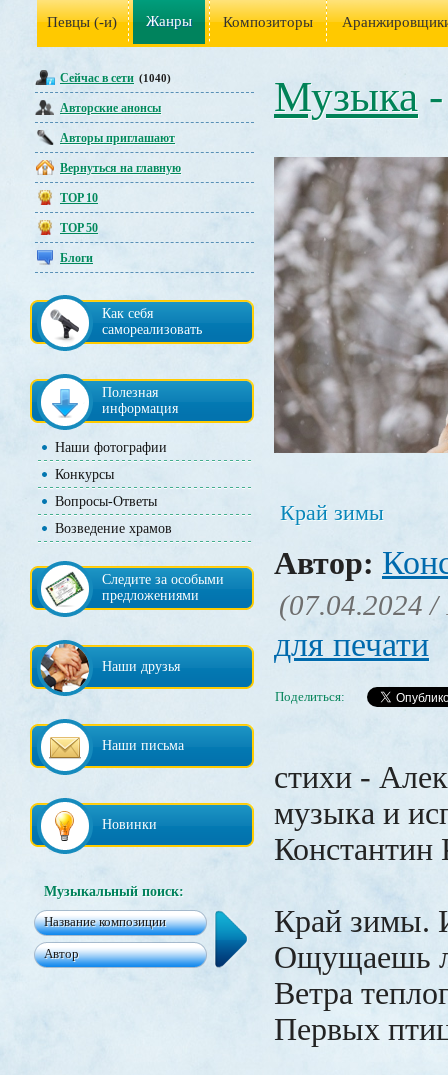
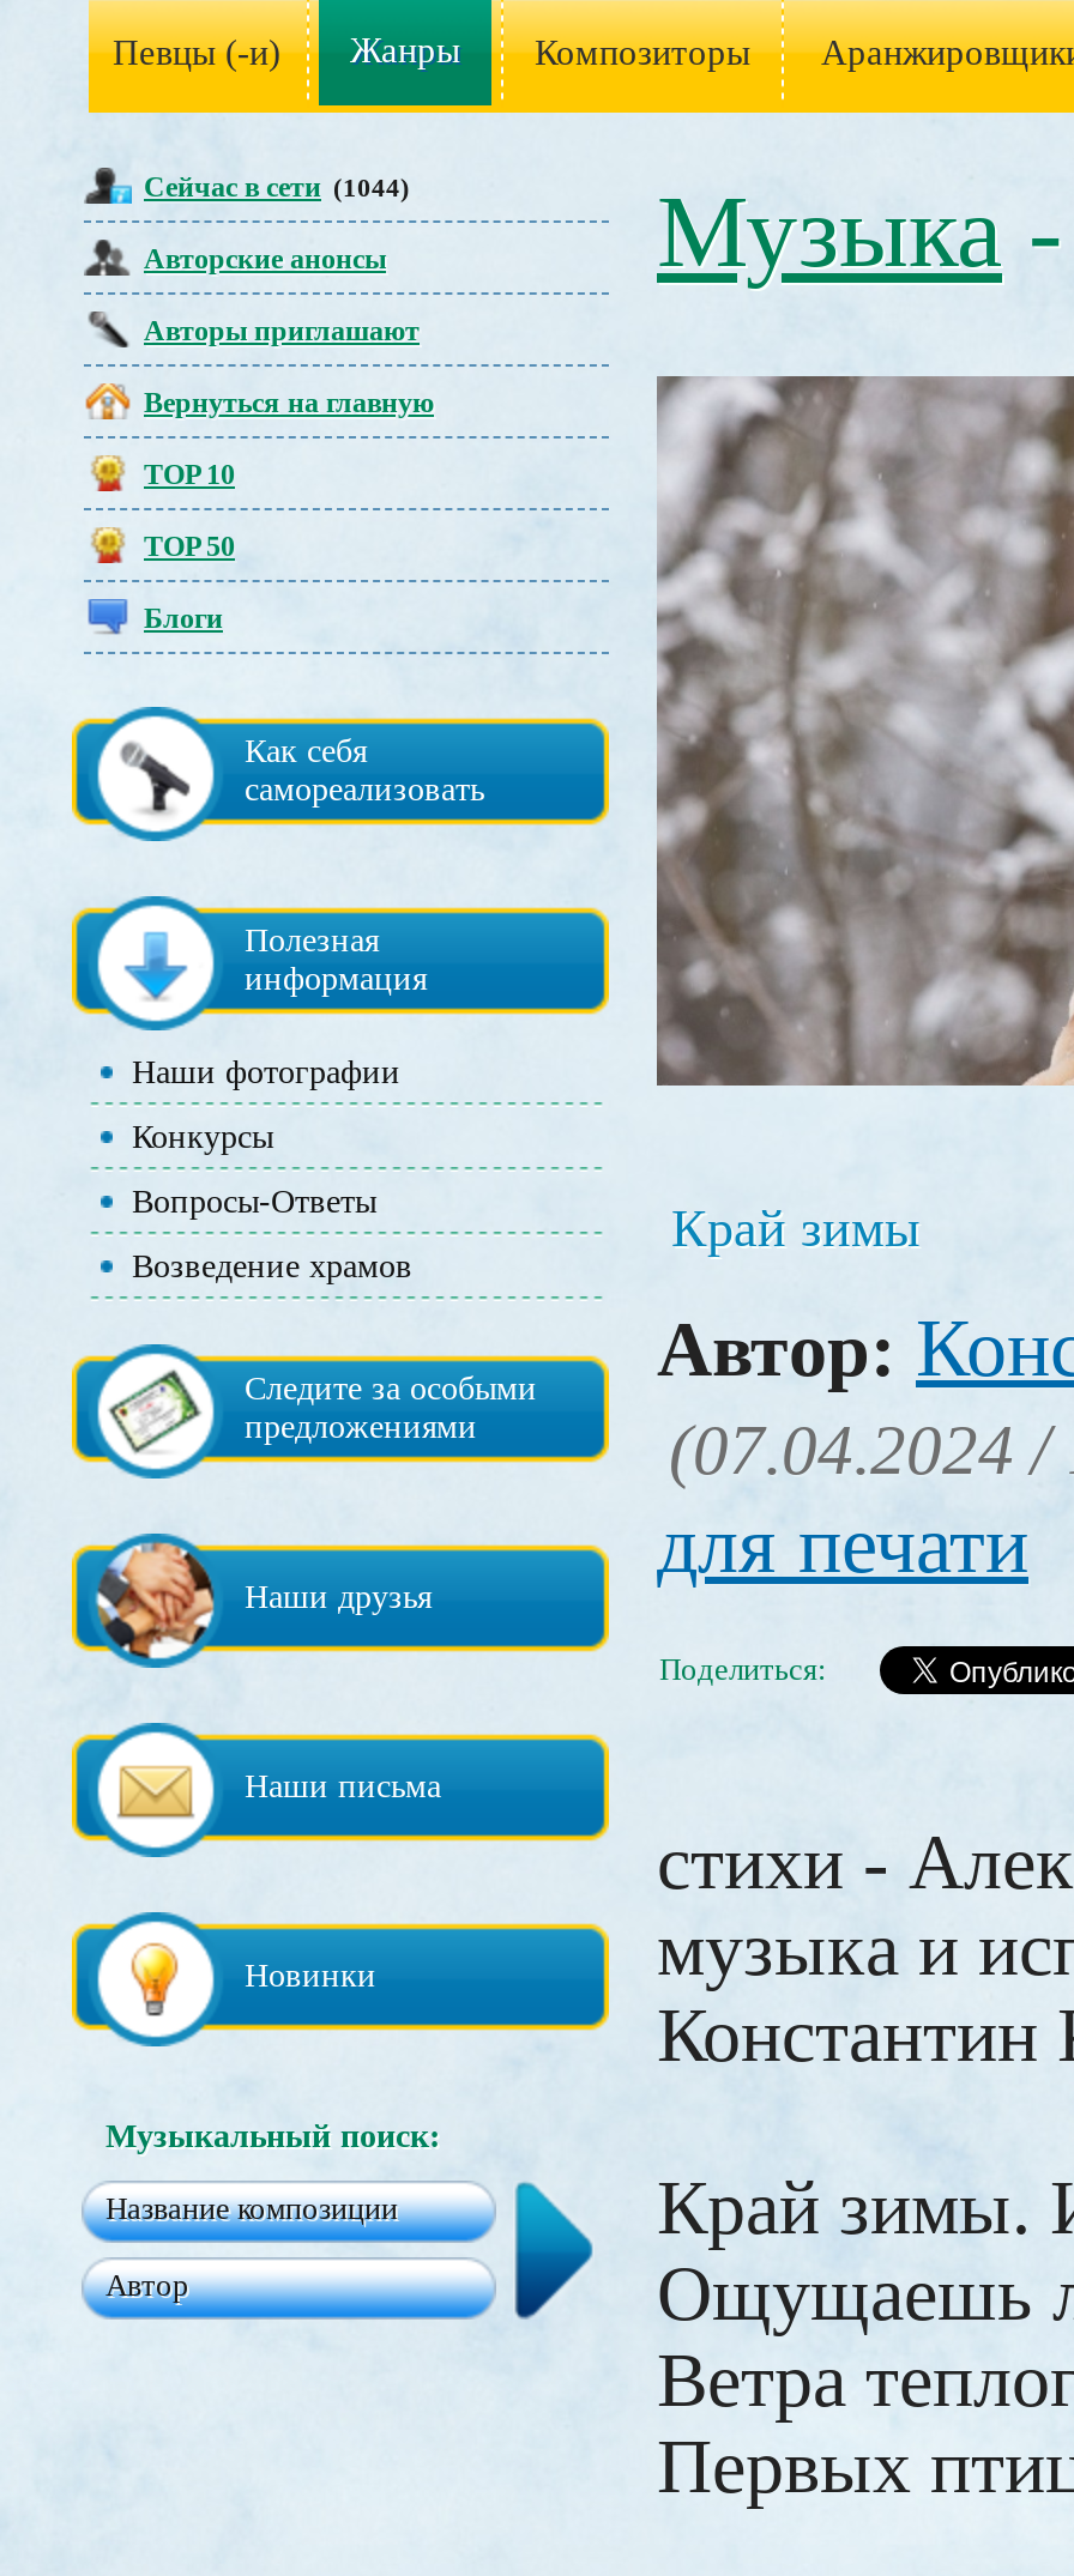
[60,71,171,85] Сейчас в сети (1040) -> [144,170,410,204] Сейчас в сети (1044)

